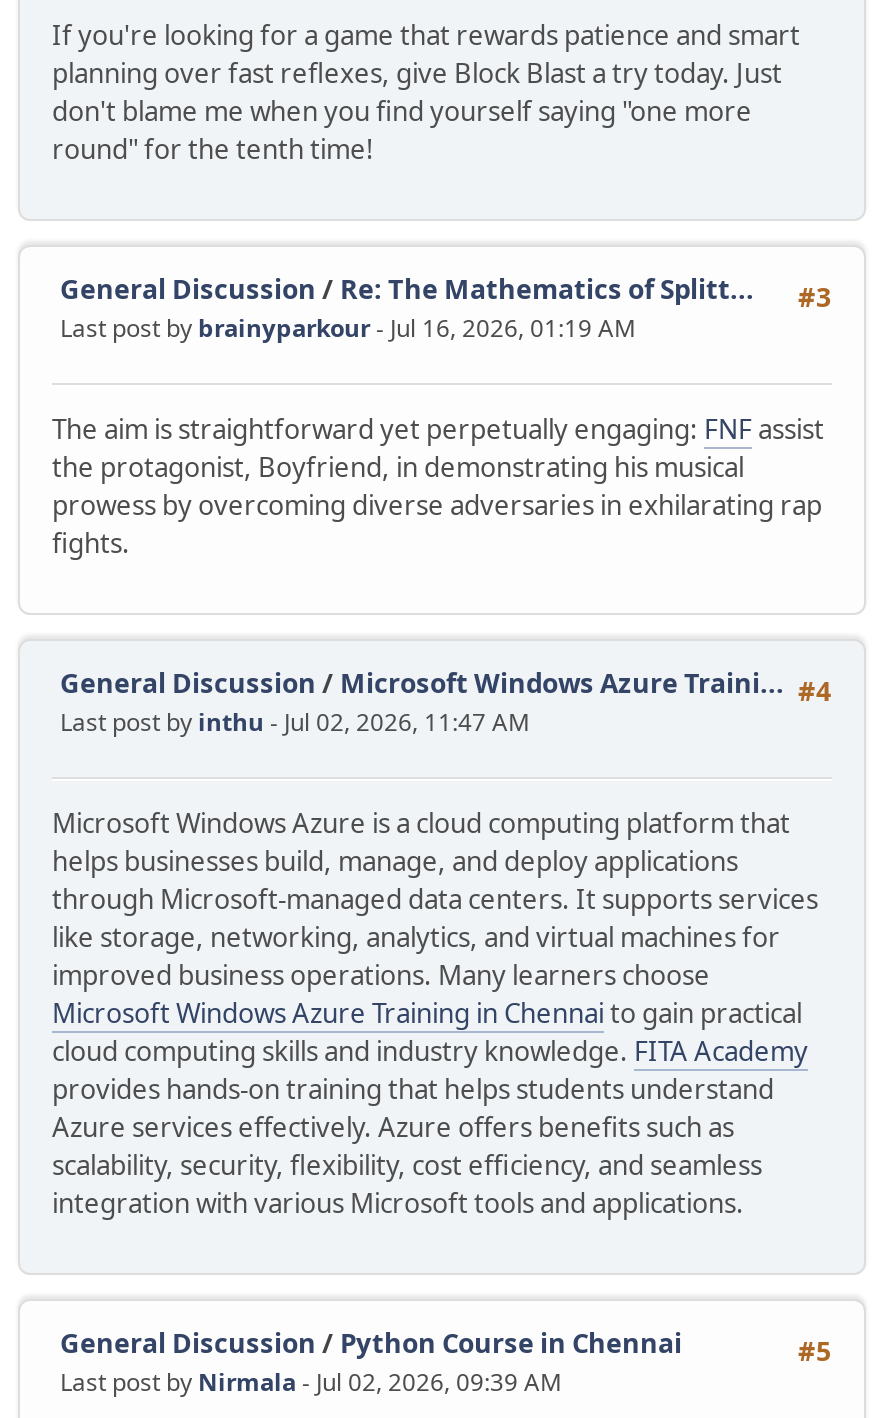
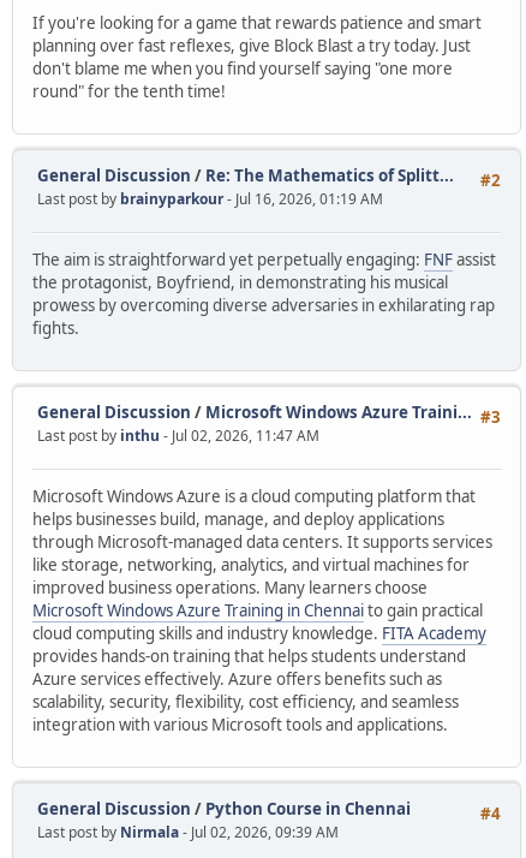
[60,272,832,316] General Discussion / Re: The Mathematics of Splitt... #3 -> [37,165,501,192] General Discussion / Re: The Mathematics of Splitt... #2
[60,666,832,710] General Discussion / Microsoft Windows Azure Traini... #4 -> [37,402,501,428] General Discussion / Microsoft Windows Azure Traini... #3
[798,1334,832,1370] #5 -> [480,803,501,825] #4

